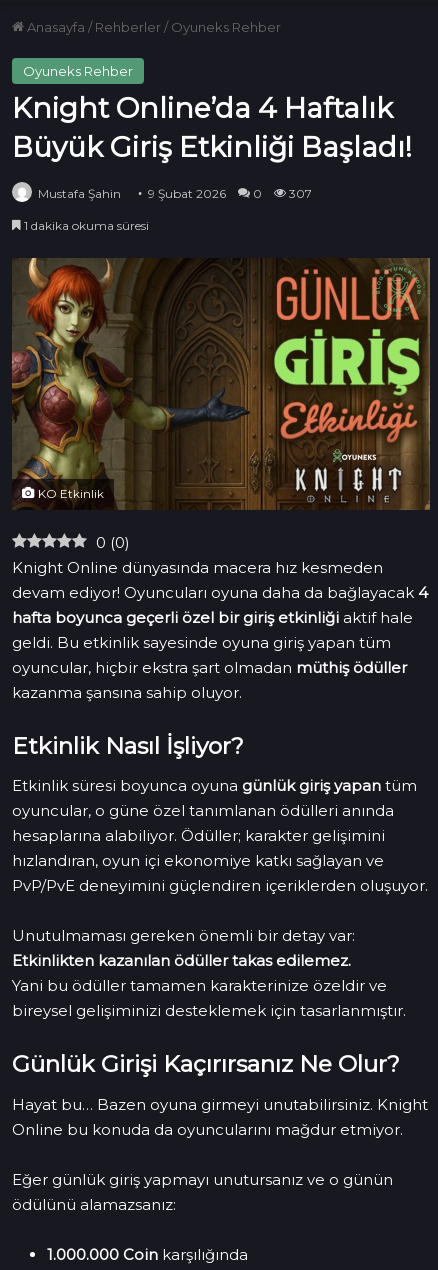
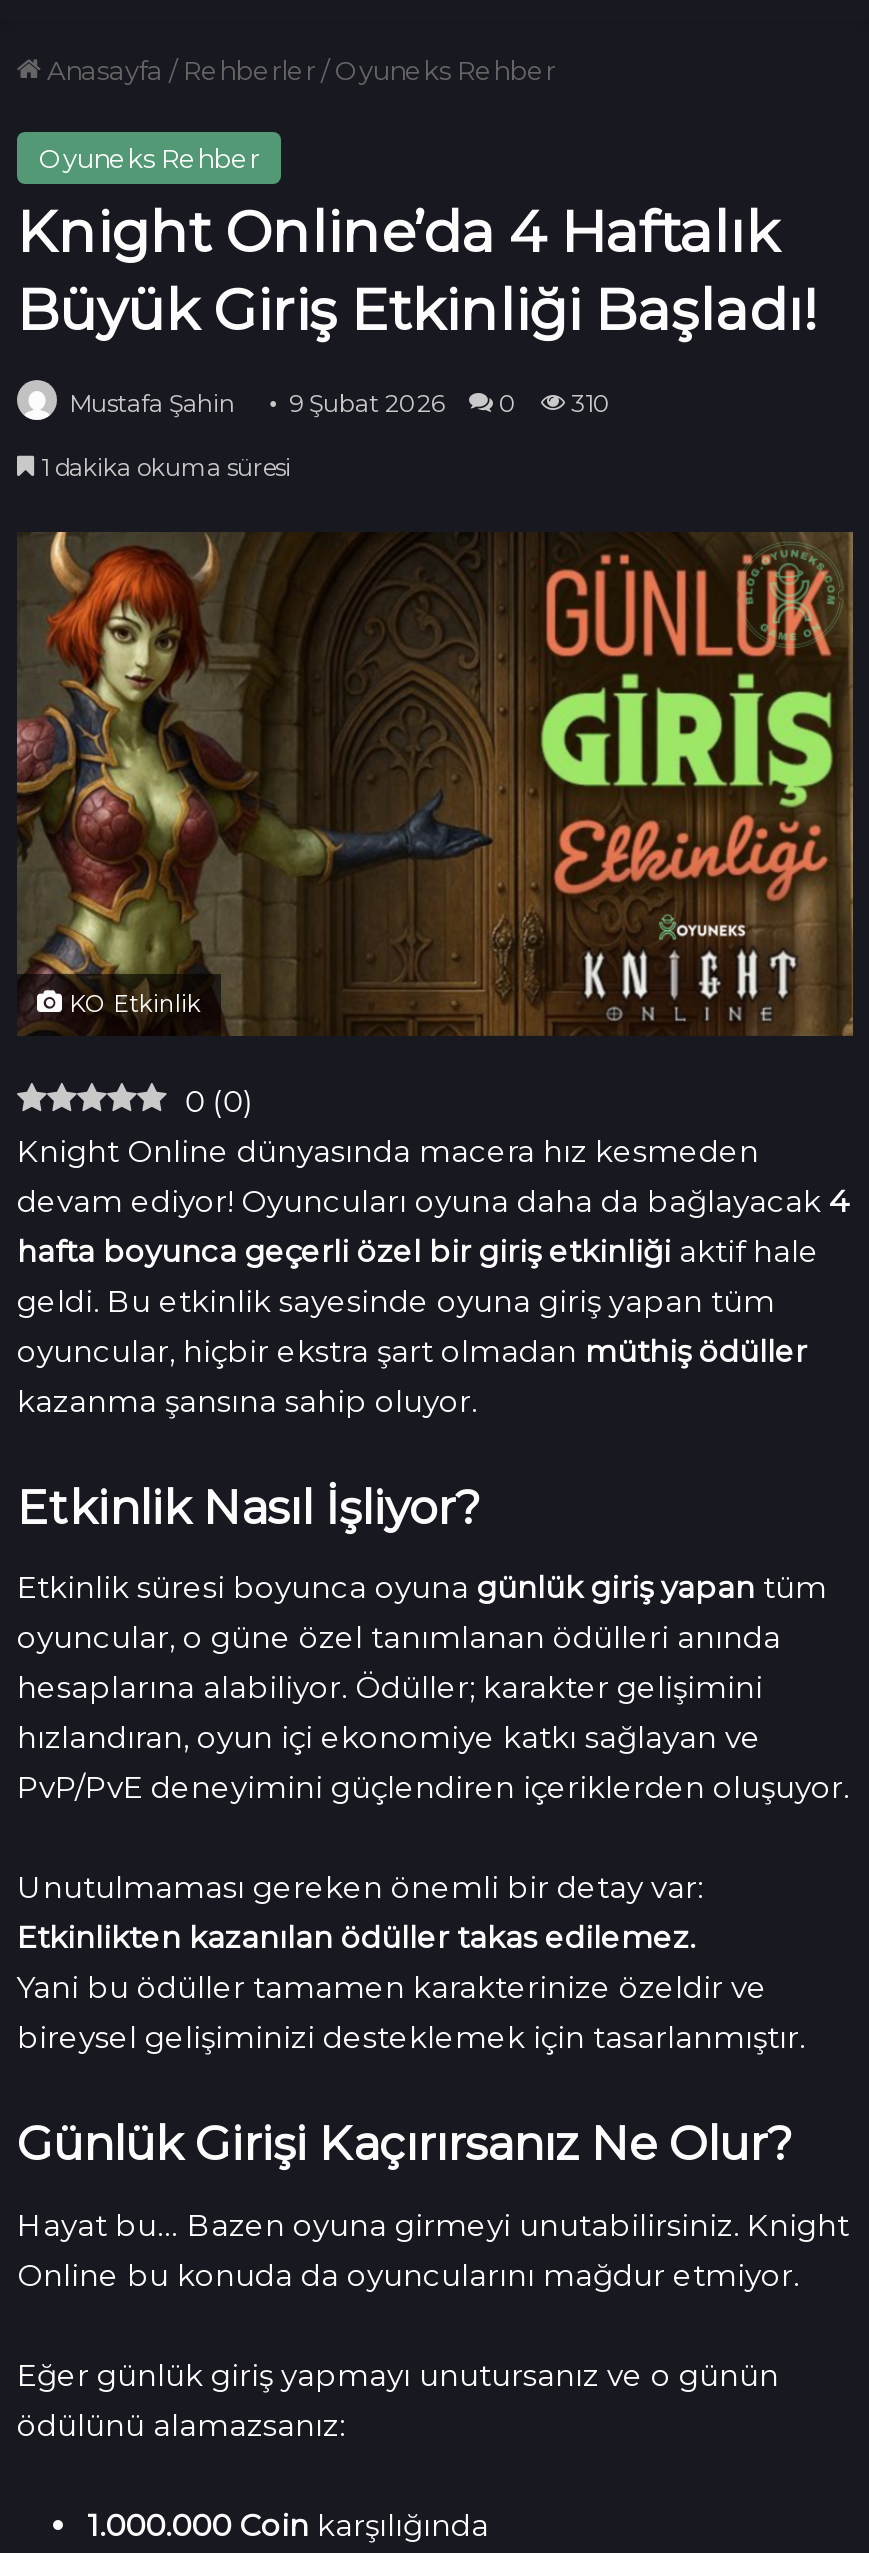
[286,186,312,201] 307 -> [565,388,611,418] 310

